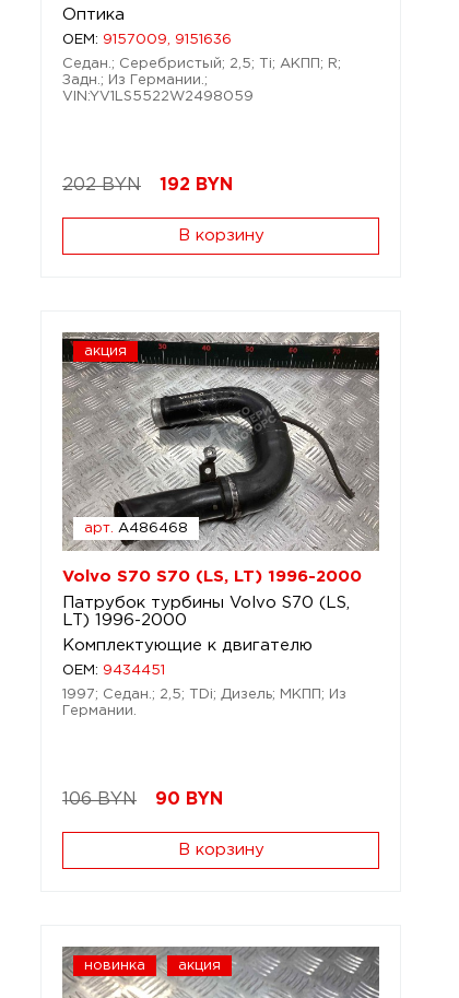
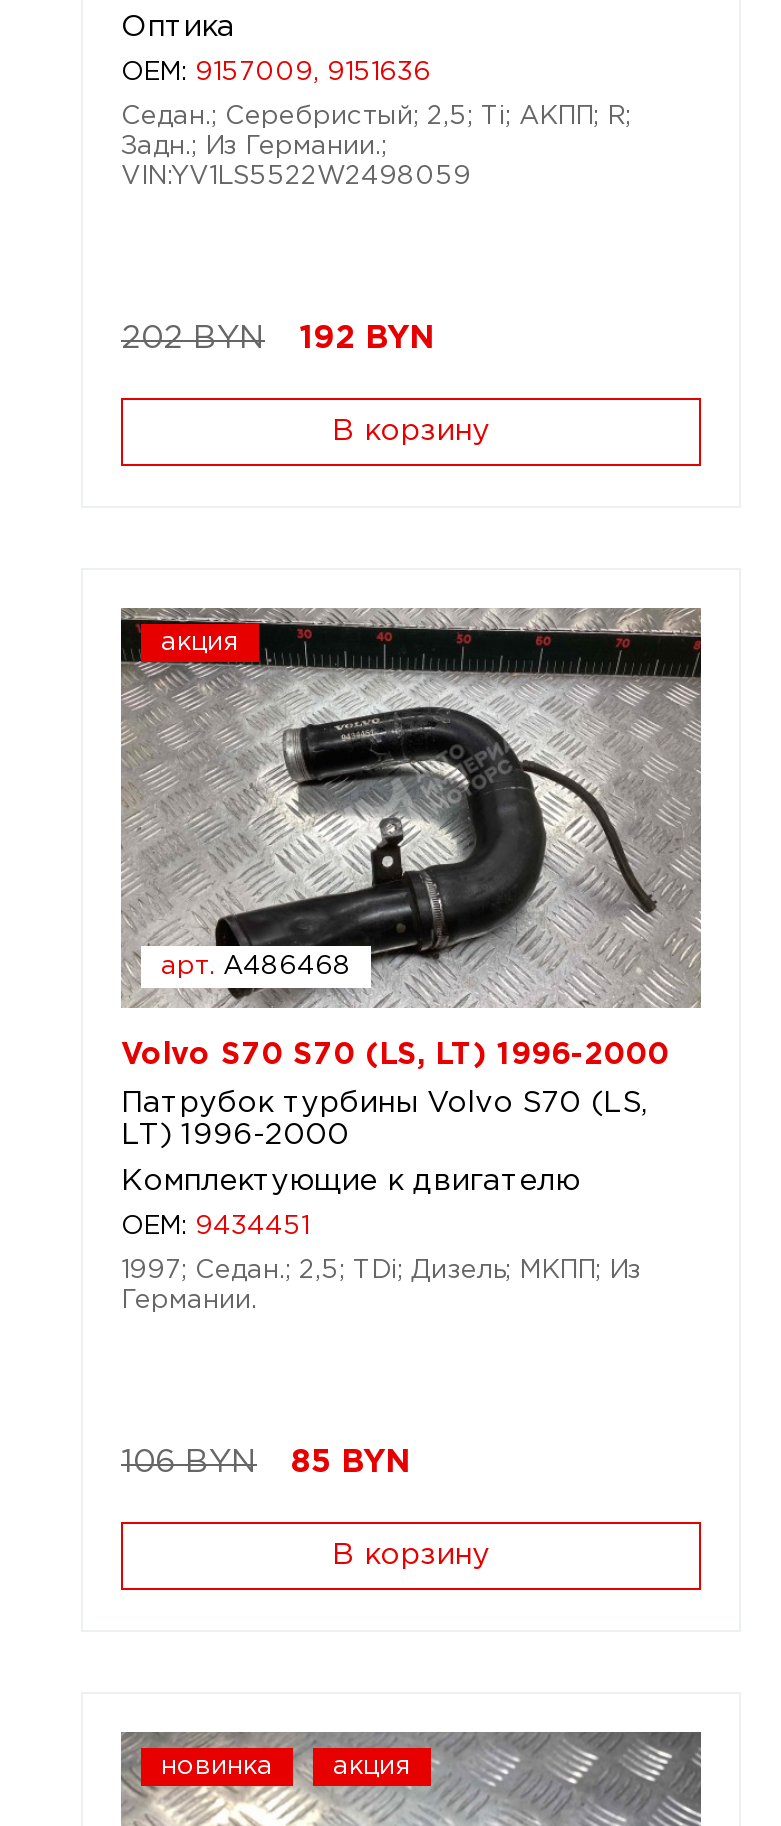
[62,791,223,808] 106 BYN 90 BYN -> [121,1448,409,1478] 106 BYN 85 BYN

